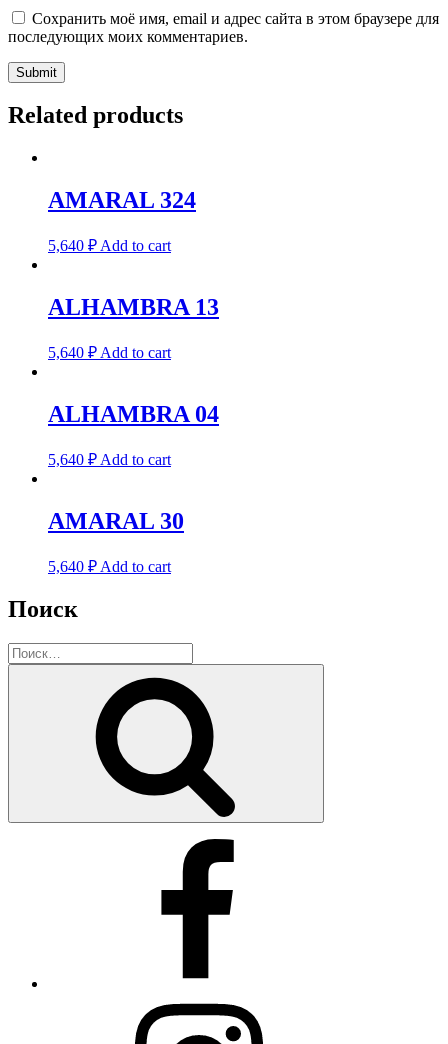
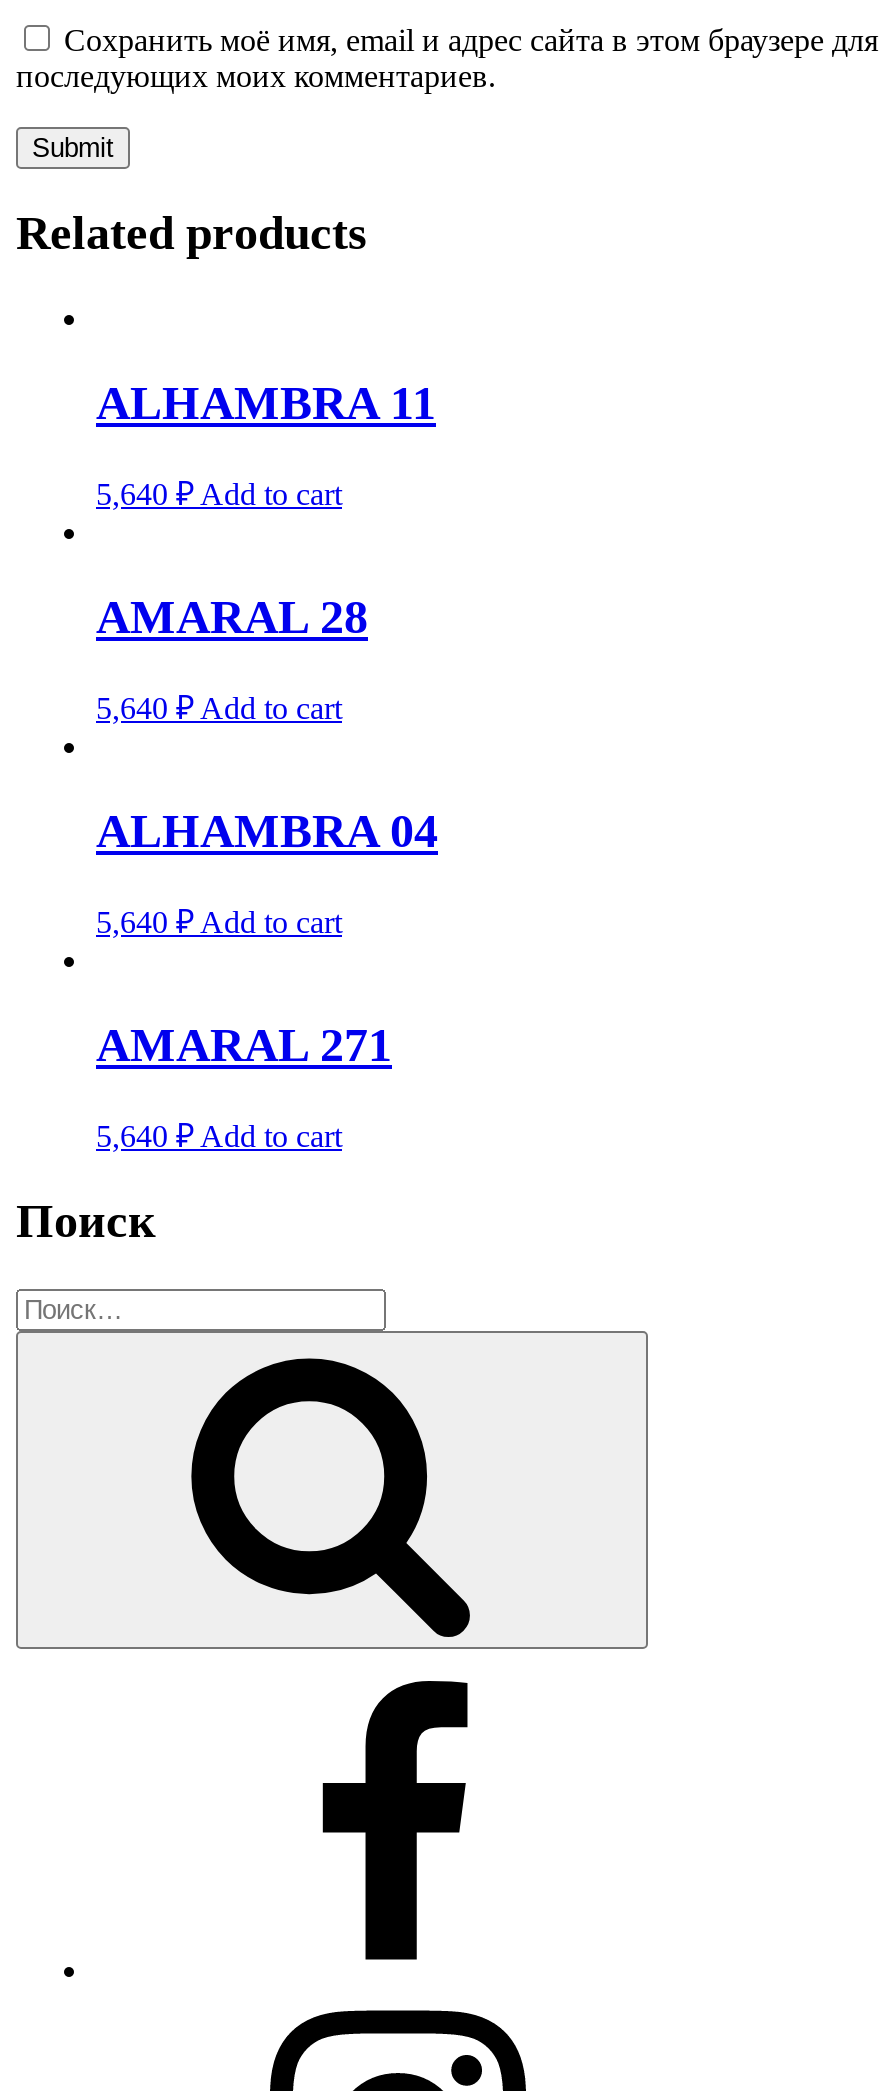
[48,187,196,213] AMARAL 324 -> [96,377,436,429] ALHAMBRA 11
[48,294,219,320] ALHAMBRA 13 -> [96,591,368,643] AMARAL 28
[48,508,184,534] AMARAL 30 -> [96,1018,392,1070] AMARAL 271

